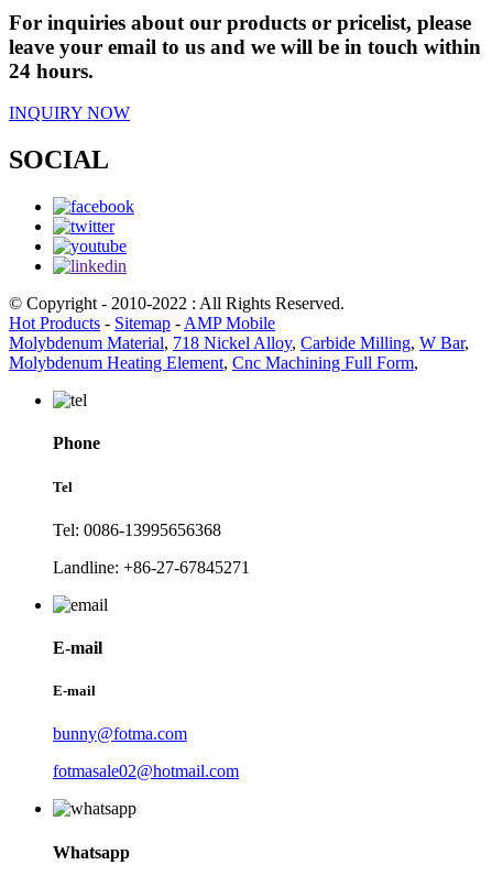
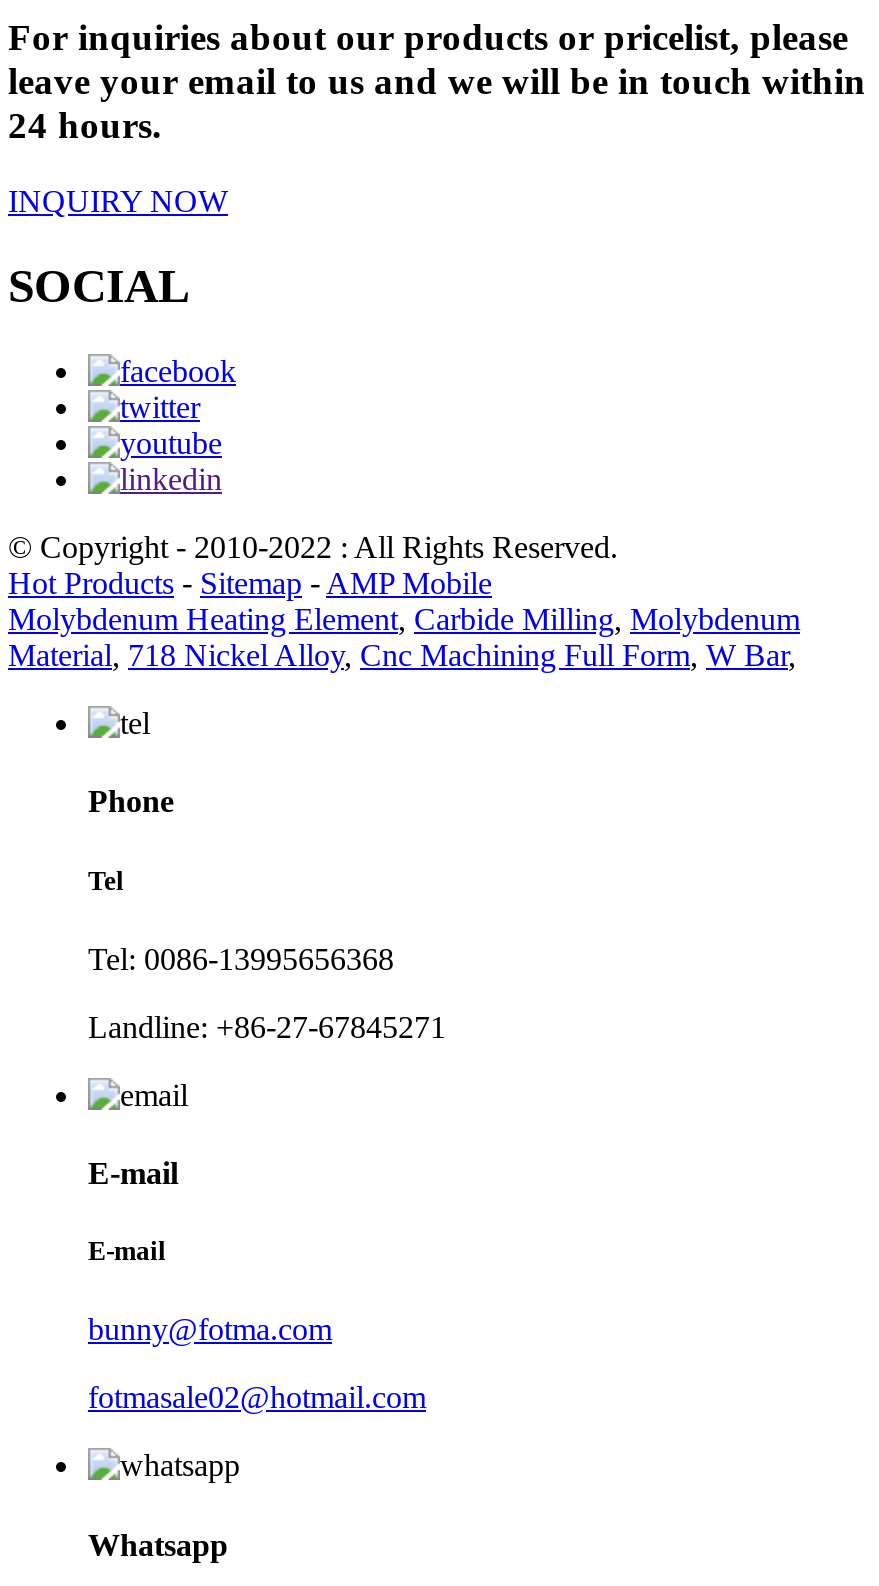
[9,334,469,372] Molybdenum Material, 718 Nickel Alloy, Carbide Milling, W Bar, | Molybdenum Heating Element, Cnc Machining Full Form, -> [8,602,800,672] Molybdenum Heating Element, Carbide Milling, Molybdenum | Material, 718 Nickel Alloy, Cnc Machining Full Form, W Bar,

